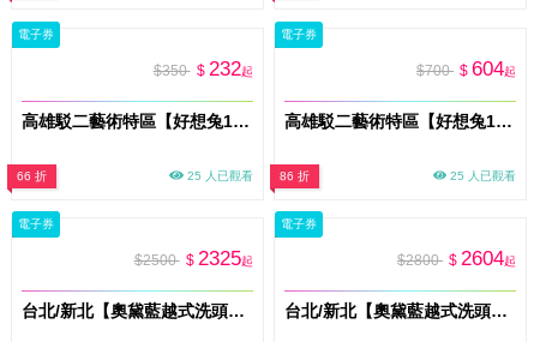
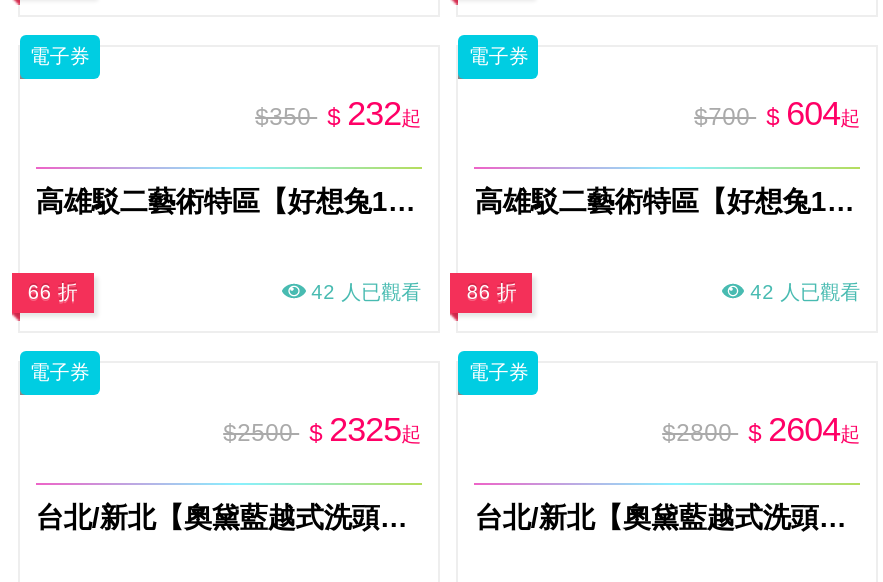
[183,169,253,182] 25 人已觀看 -> [305,281,421,303] 42 人已觀看
[447,169,516,182] 25 人已觀看 -> [744,281,860,303] 42 人已觀看

